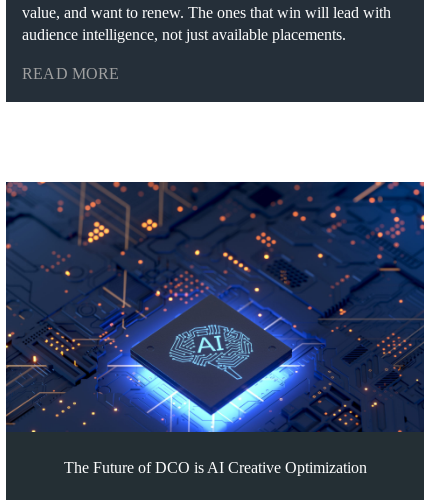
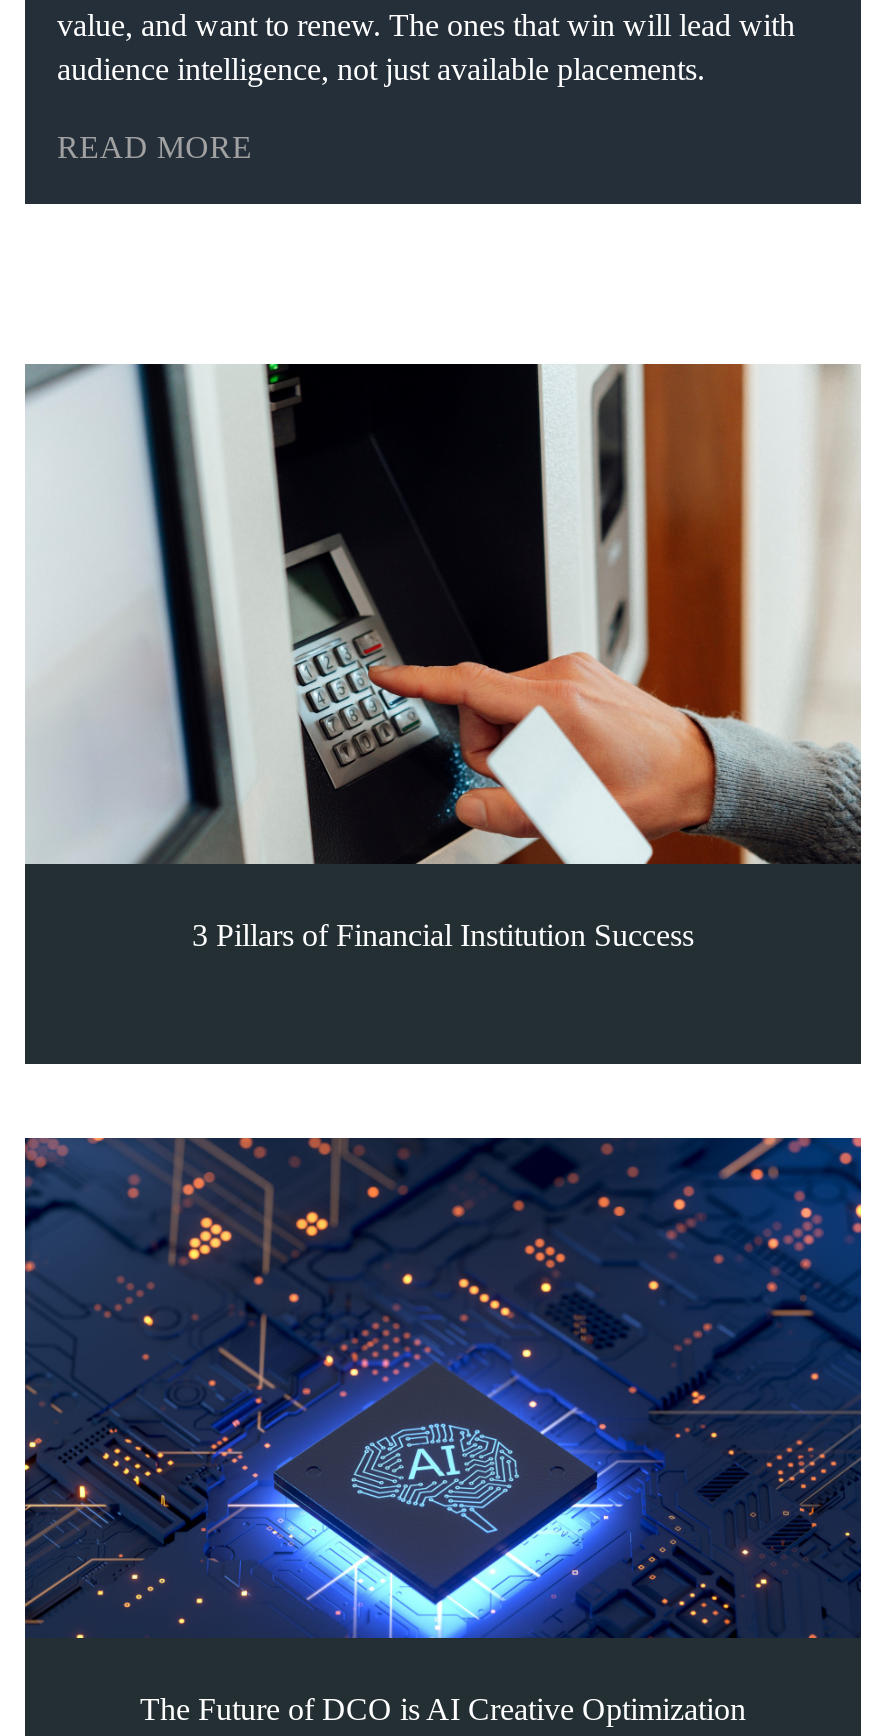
none -> [25,362,861,952] [image] | 3 Pillars of Financial Institution Success

